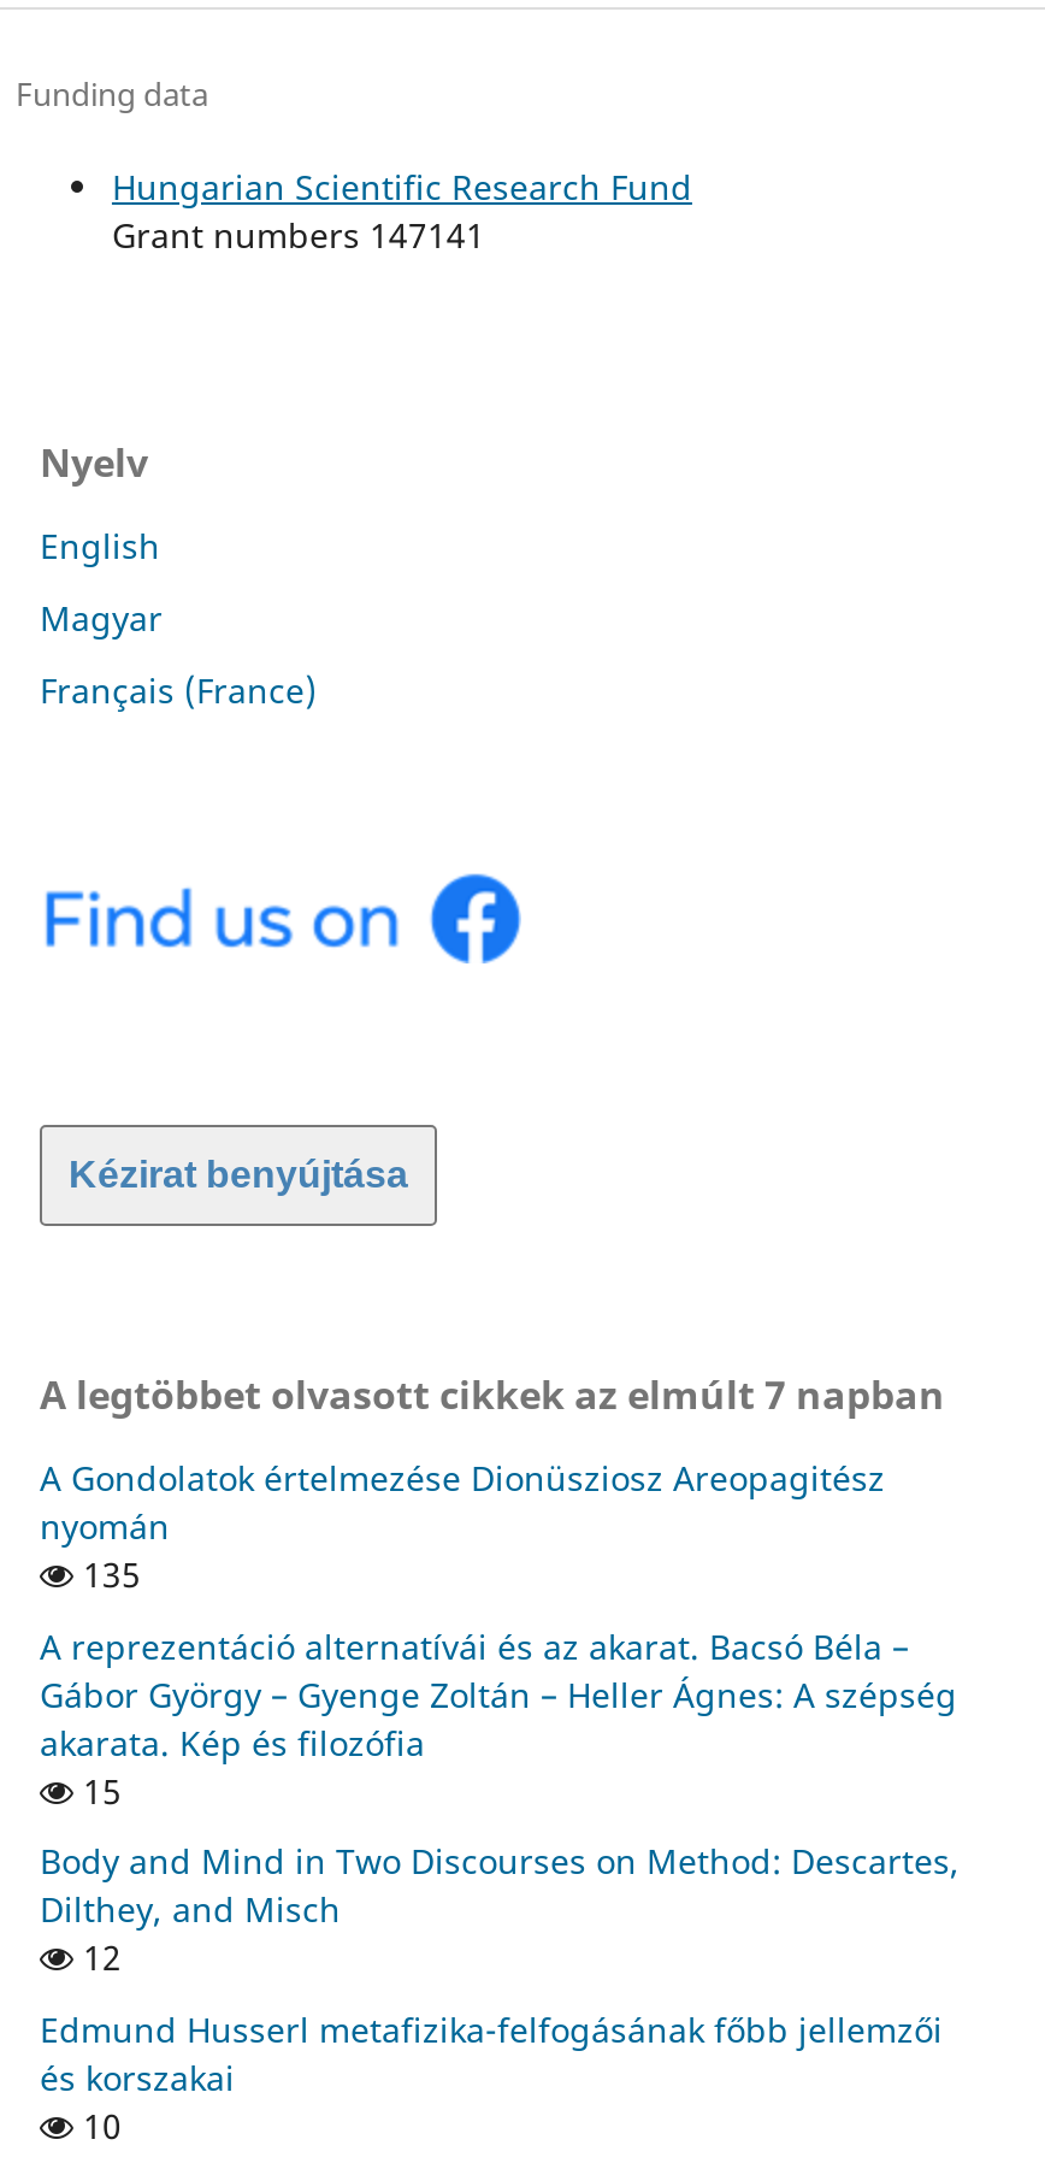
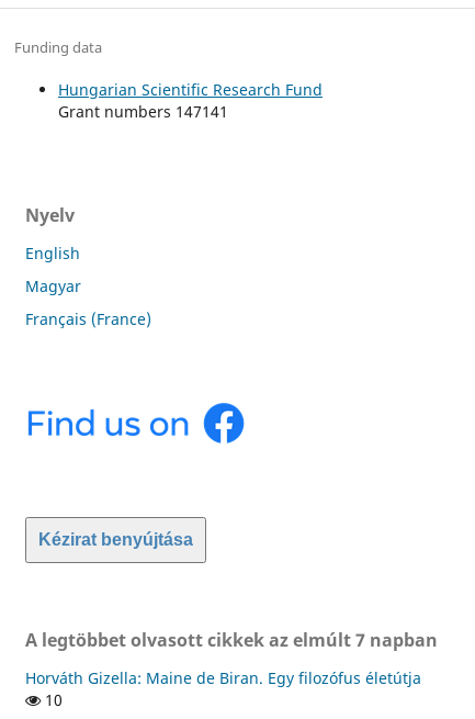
[40,1454,960,2101] A Gondolatok értelmezése Dionüsziosz Areopagitész | nyomán | 135 | A reprezentáció alternatívái és az akarat. Bacsó Béla – | Gábor György – Gyenge Zoltán – Heller Ágnes: A szépség | akarata. Kép és filozófia | 15 | Body and Mind in Two Discourses on Method: Descartes, | Dilthey, and Misch | 12 | Edmund Husserl metafizika-felfogásának főbb jellemzői | és korszakai -> [25,667,421,688] Horváth Gizella: Maine de Biran. Egy filozófus életútja

